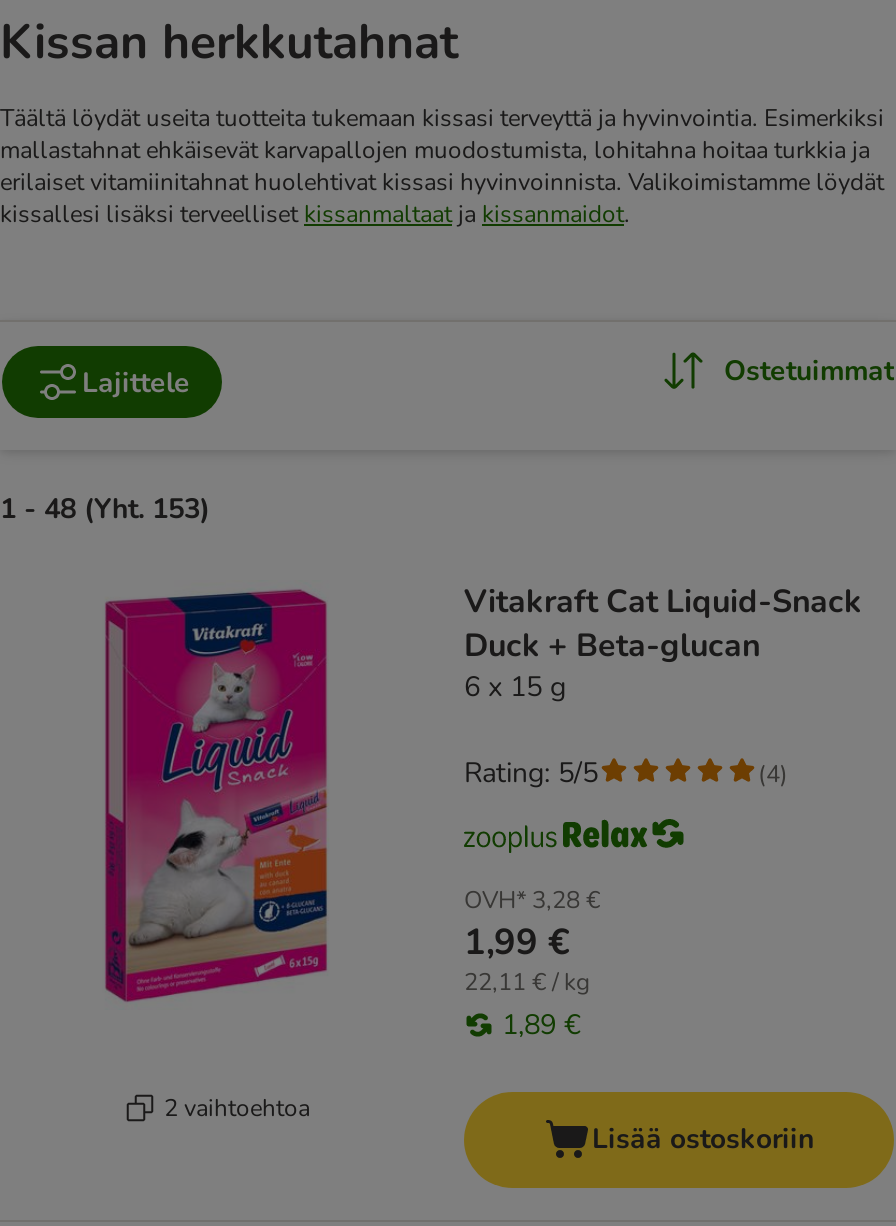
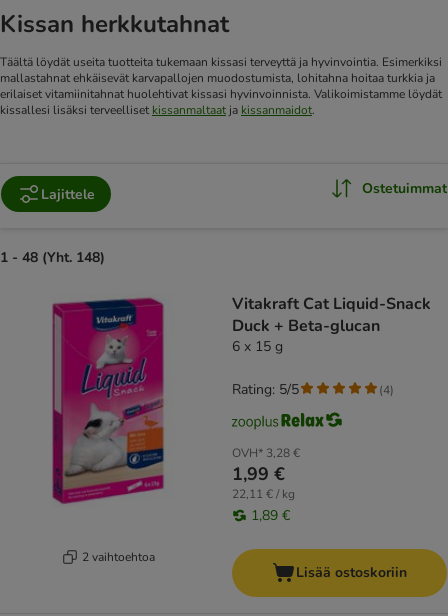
[0,490,210,528] 1 - 48 (Yht. 153) -> [0,248,105,267] 1 - 48 (Yht. 148)

